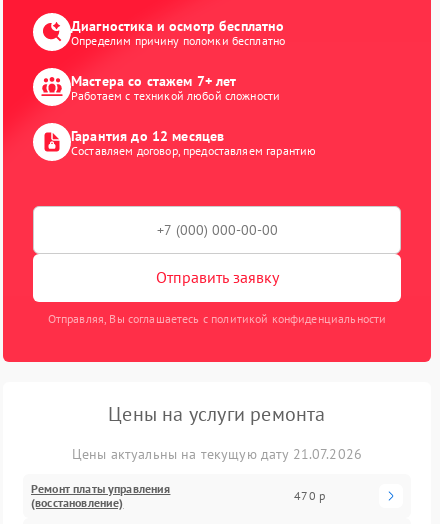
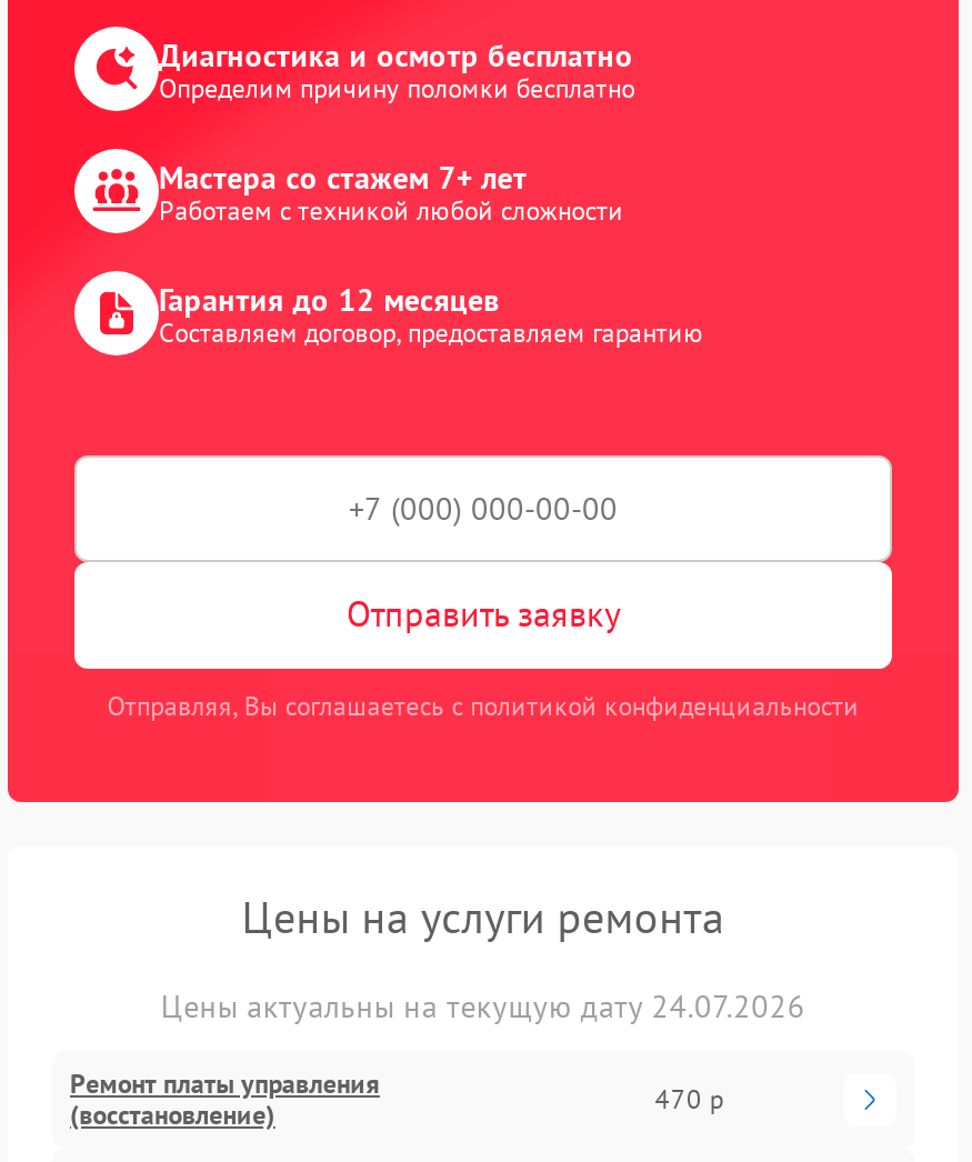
[72,444,362,462] Цены актуальны на текущую дату 21.07.2026 -> [161,985,806,1025] Цены актуальны на текущую дату 24.07.2026

